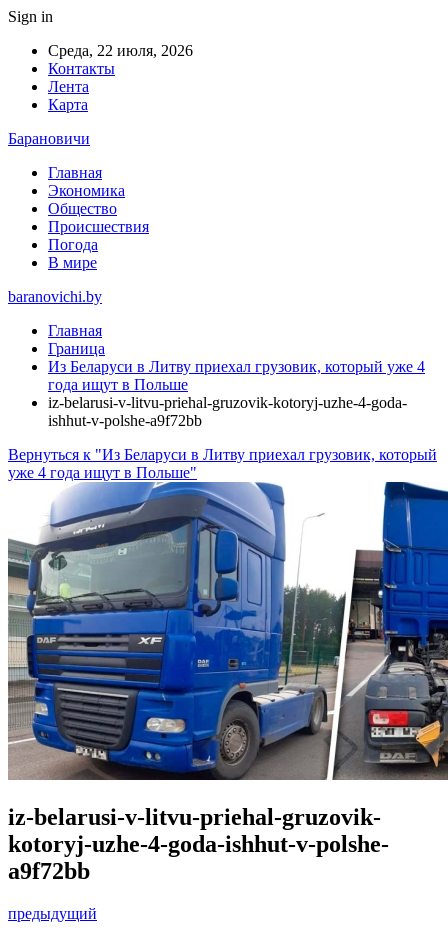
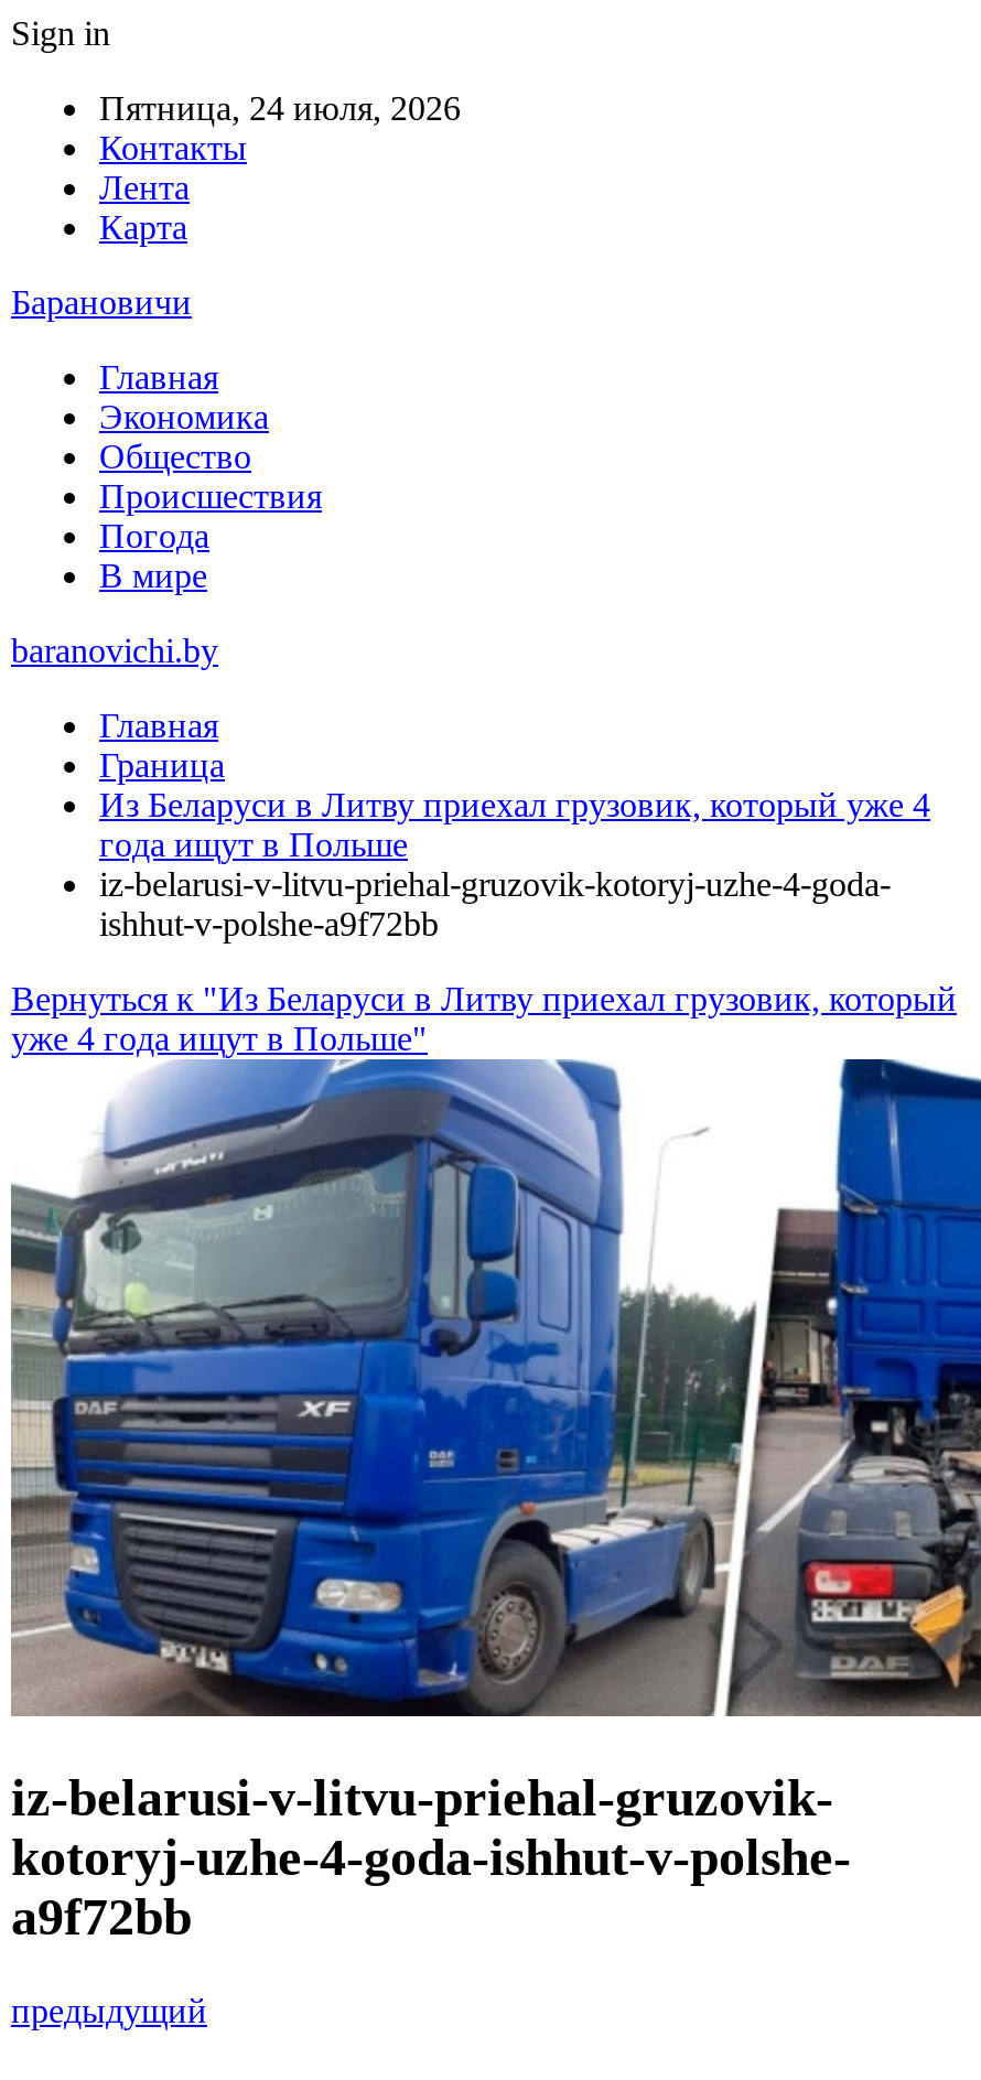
[48,42,193,59] Среда, 22 июля, 2026 -> [99,89,461,127] Пятница, 24 июля, 2026

